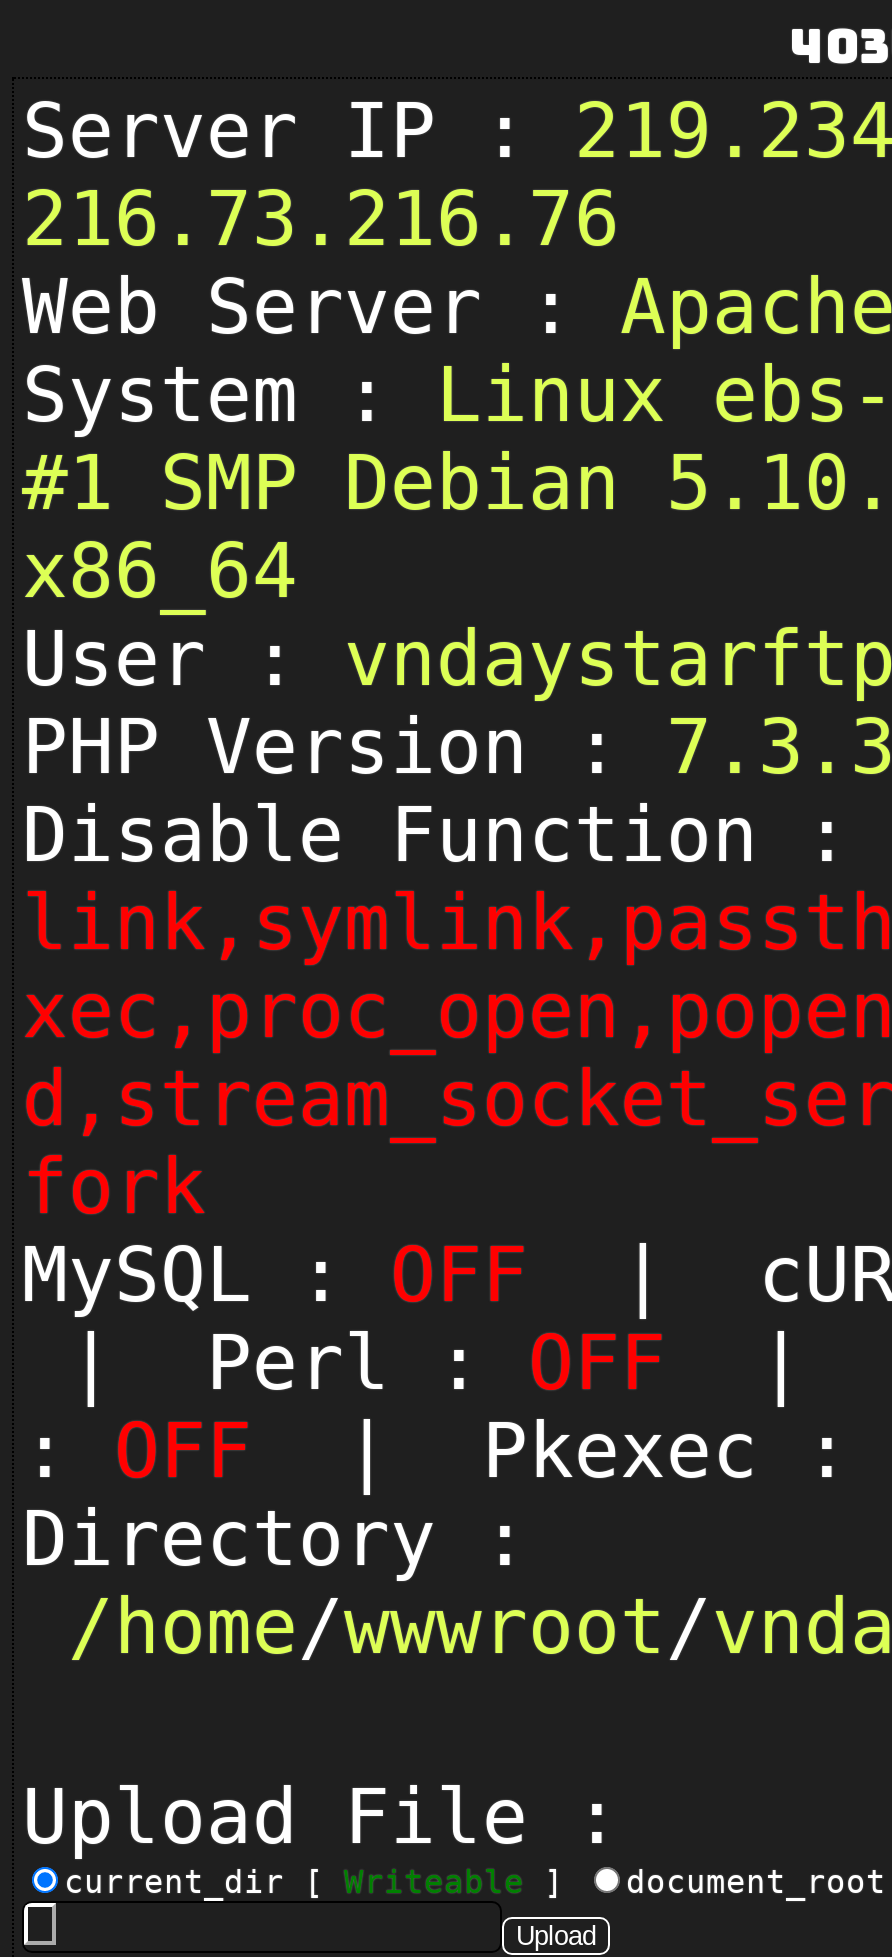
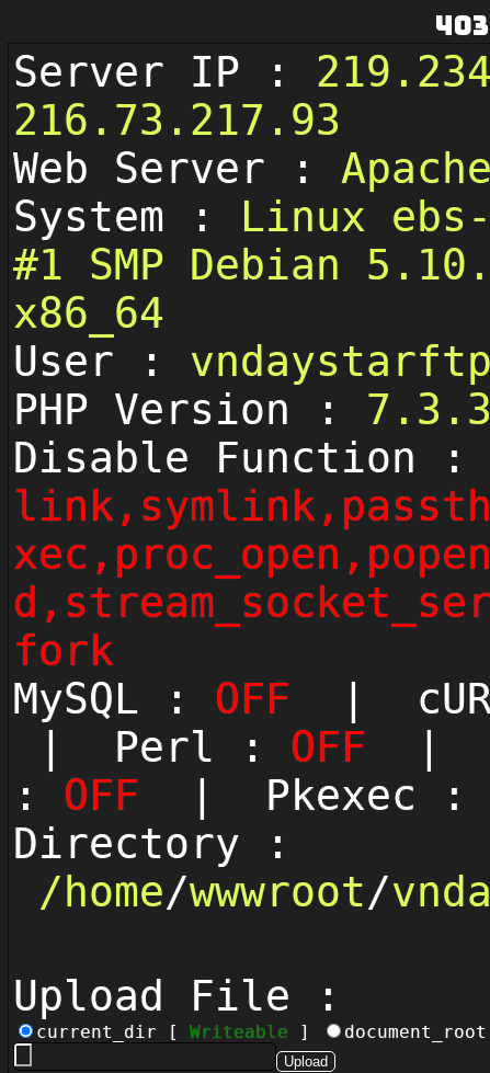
[22,175,620,263] 216.73.216.76 -> [13,96,341,145] 216.73.217.93

